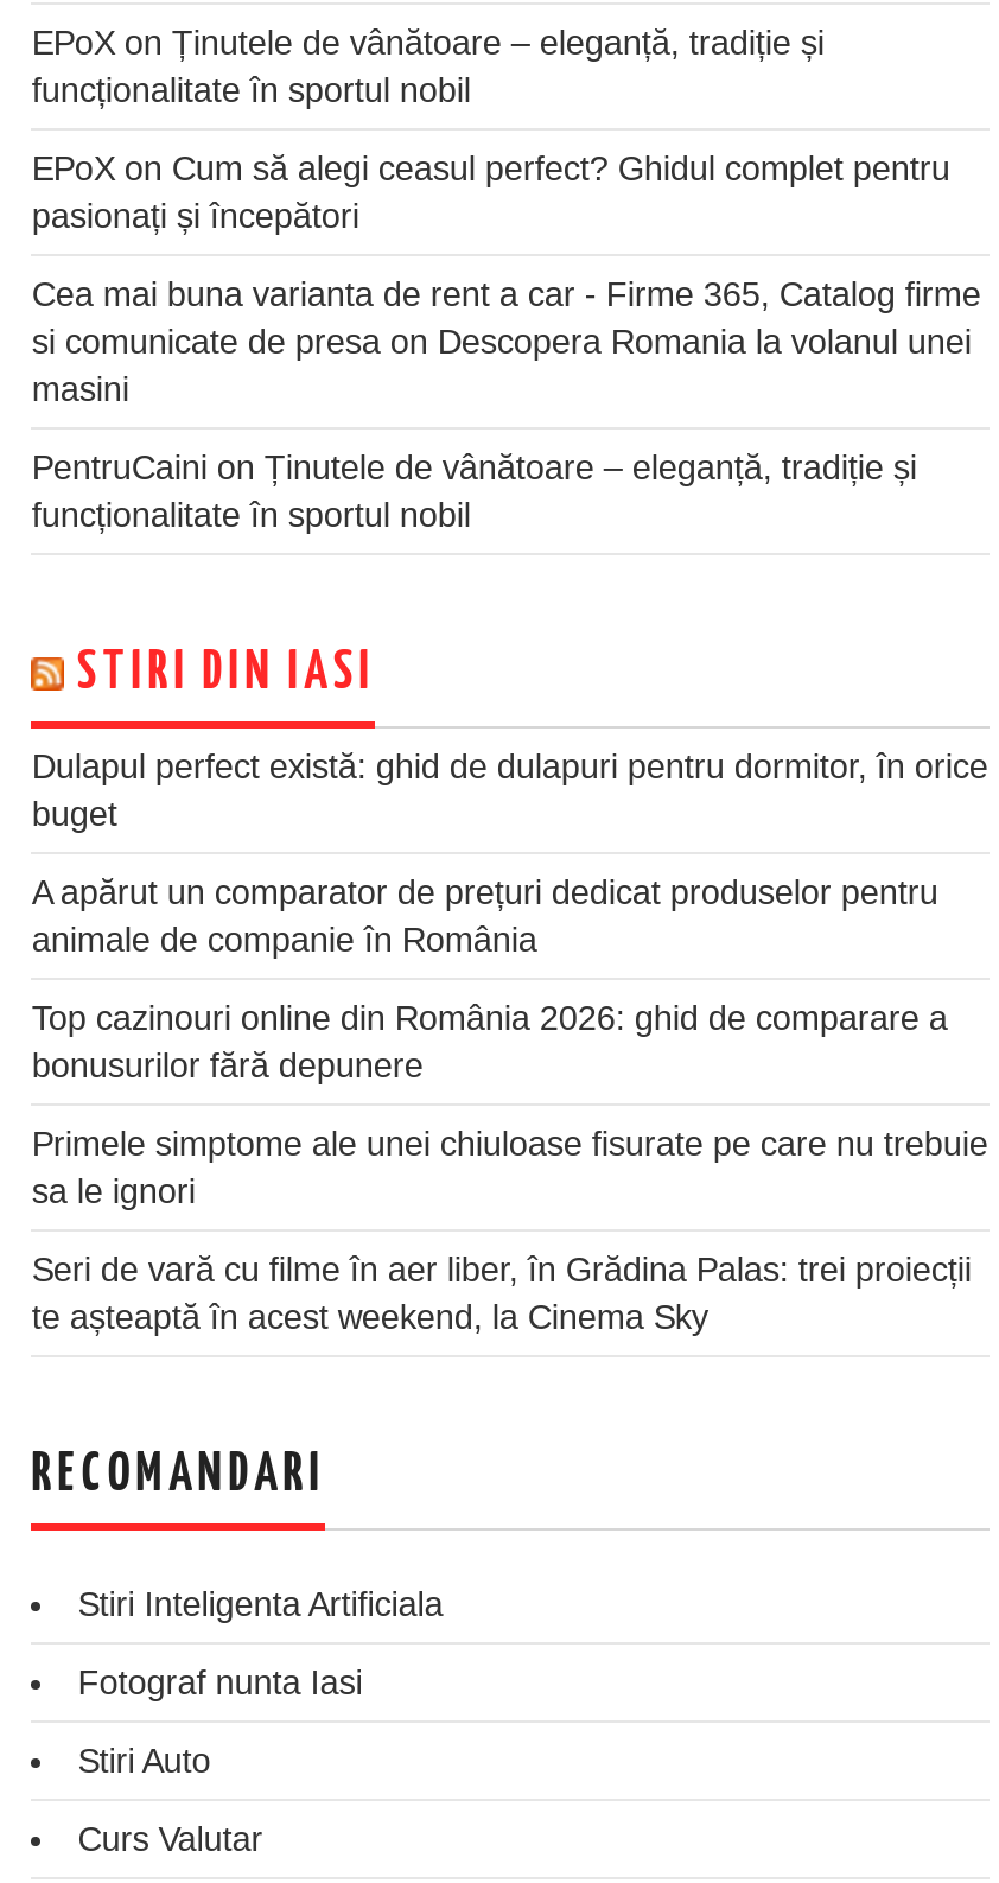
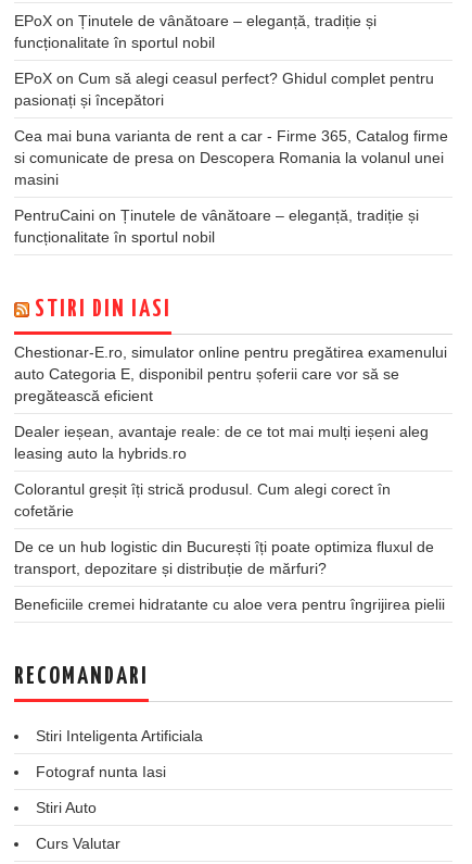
[32,747,988,832] Dulapul perfect există: ghid de dulapuri pentru dormitor, în orice | buget -> [15,343,447,404] Chestionar-E.ro, simulator online pentru pregătirea examenului | auto Categoria E, disponibil pentru șoferii care vor să se | pregătească eficient
[32,873,938,958] A apărut un comparator de prețuri dedicat produselor pentru | animale de companie în România -> [15,422,429,462] Dealer ieșean, avantaje reale: de ce tot mai mulți ieșeni aleg | leasing auto la hybrids.ro
[32,998,948,1084] Top cazinouri online din România 2026: ghid de comparare a | bonusurilor fără depunere -> [15,480,391,519] Colorantul greșit îți strică produsul. Cum alegi corect în | cofetărie
[32,1124,988,1210] Primele simptome ale unei chiuloase fisurate pe care nu trebuie | sa le ignori -> [15,538,434,577] De ce un hub logistic din București îți poate optimiza fluxul de | transport, depozitare și distribuție de mărfuri?
[32,1250,971,1335] Seri de vară cu filme în aer liber, în Grădina Palas: trei proiecții | te așteaptă în acest weekend, la Cinema Sky -> [15,595,445,613] Beneficiile cremei hidratante cu aloe vera pentru îngrijirea pielii

